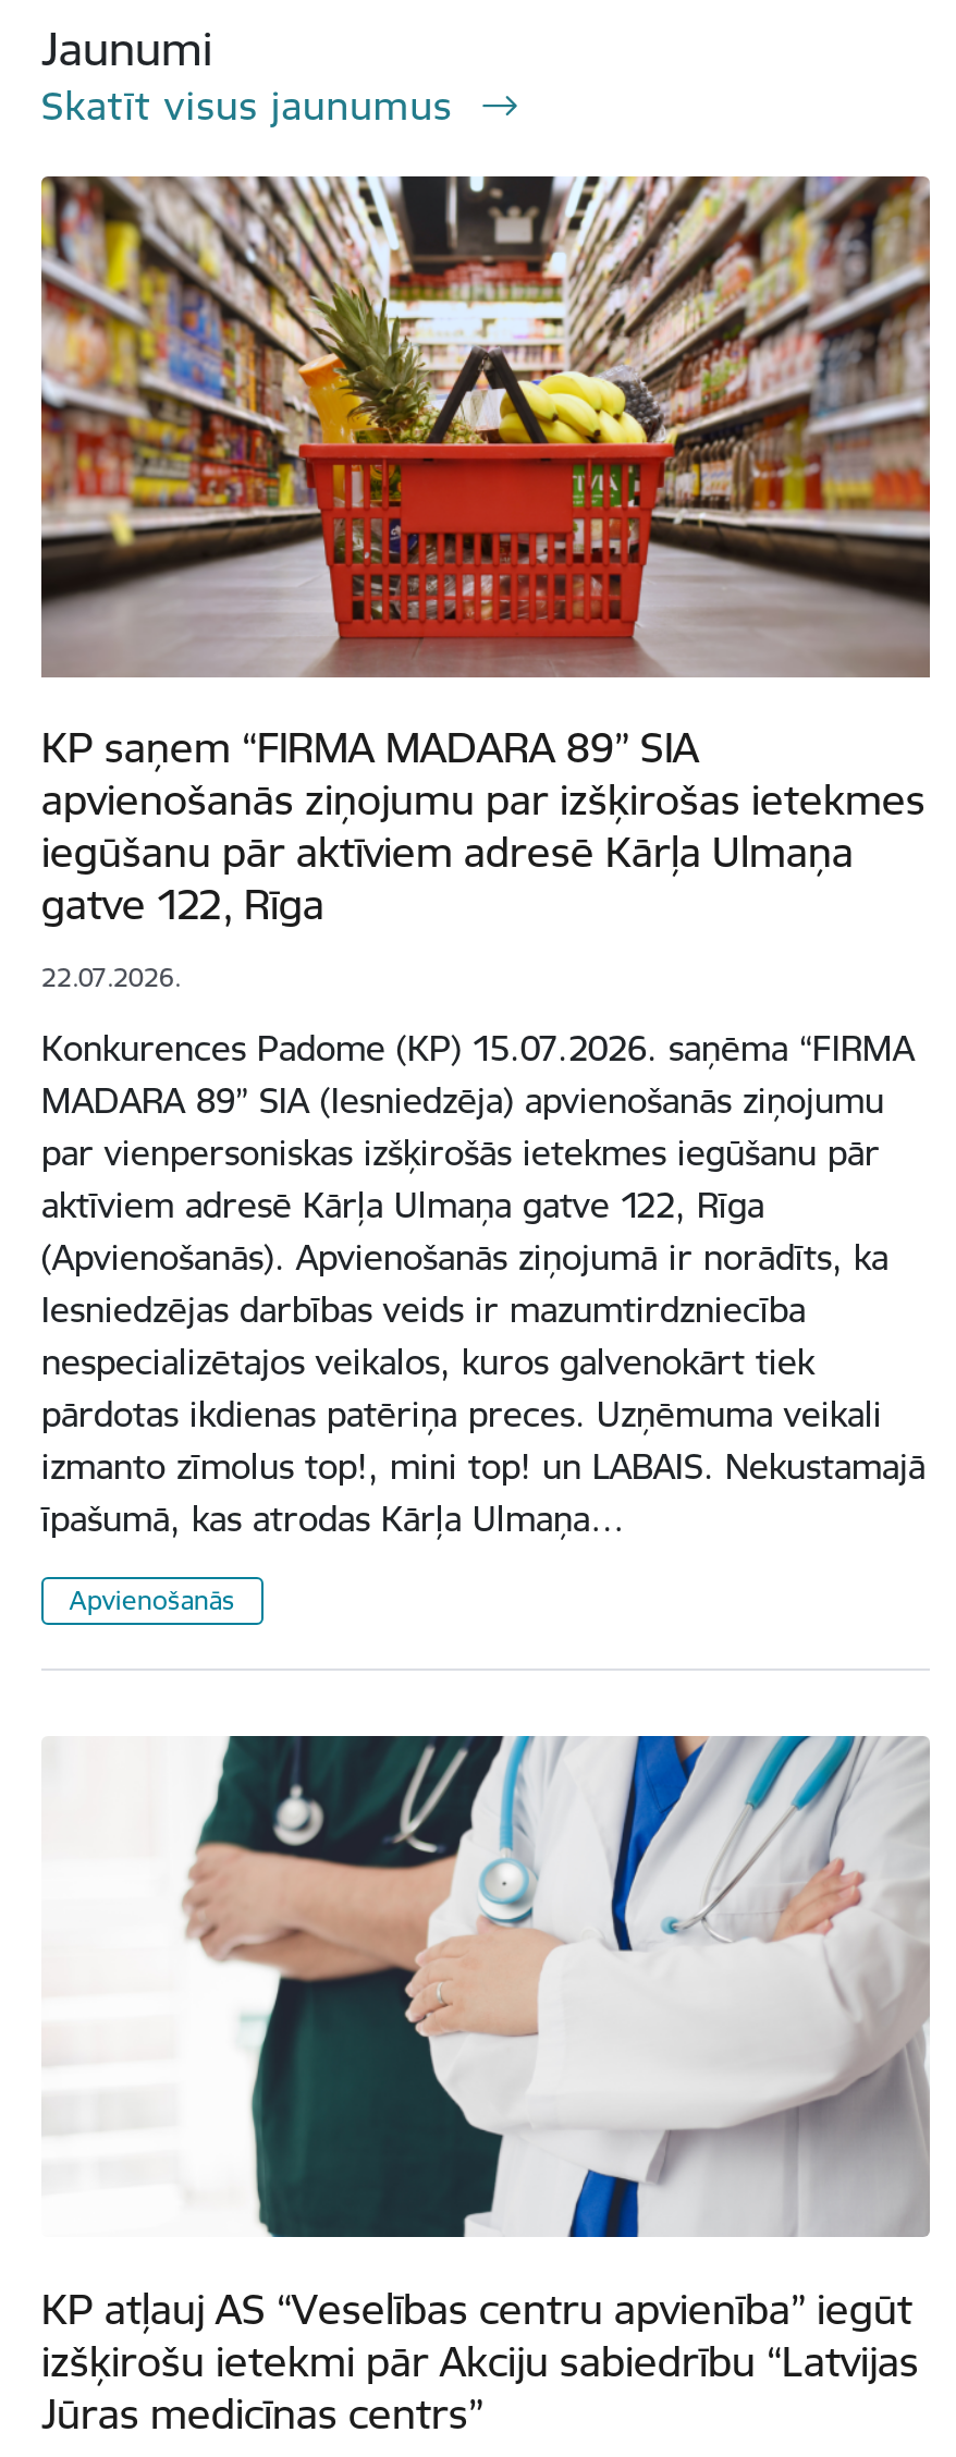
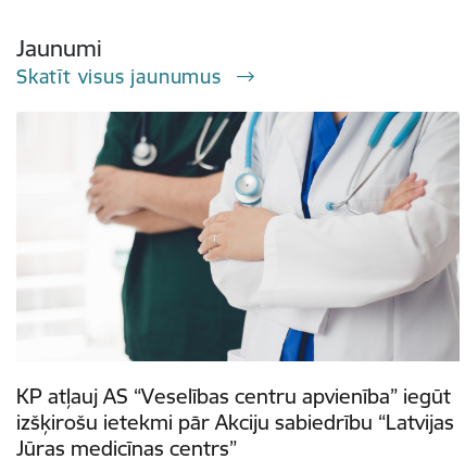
[39,174,932,1616] [image] | KP saņem “FIRMA MADARA 89” SIA | apvienošanās ziņojumu par izšķirošas ietekmes | iegūšanu pār aktīviem adresē Kārļa Ulmaņa | gatve 122, Rīga | 22.07.2026. | Konkurences Padome (KP) 15.07.2026. saņēma “FIRMA | MADARA 89” SIA (Iesniedzēja) apvienošanās ziņojumu | par vienpersoniskas izšķirošās ietekmes iegūšanu pār | aktīviem adresē Kārļa Ulmaņa gatve 122, Rīga | (Apvienošanās). Apvienošanās ziņojumā ir norādīts, ka | Iesniedzējas darbības veids ir mazumtirdzniecība | nespecializētajos veikalos, kuros galvenokārt tiek | pārdotas ikdienas patēriņa preces. Uzņēmuma veikali | izmanto zīmolus top!, mini top! un LABAIS. Nekustamajā | īpašumā, kas atrodas Kārļa Ulmaņa… | Apvienošanās -> none

